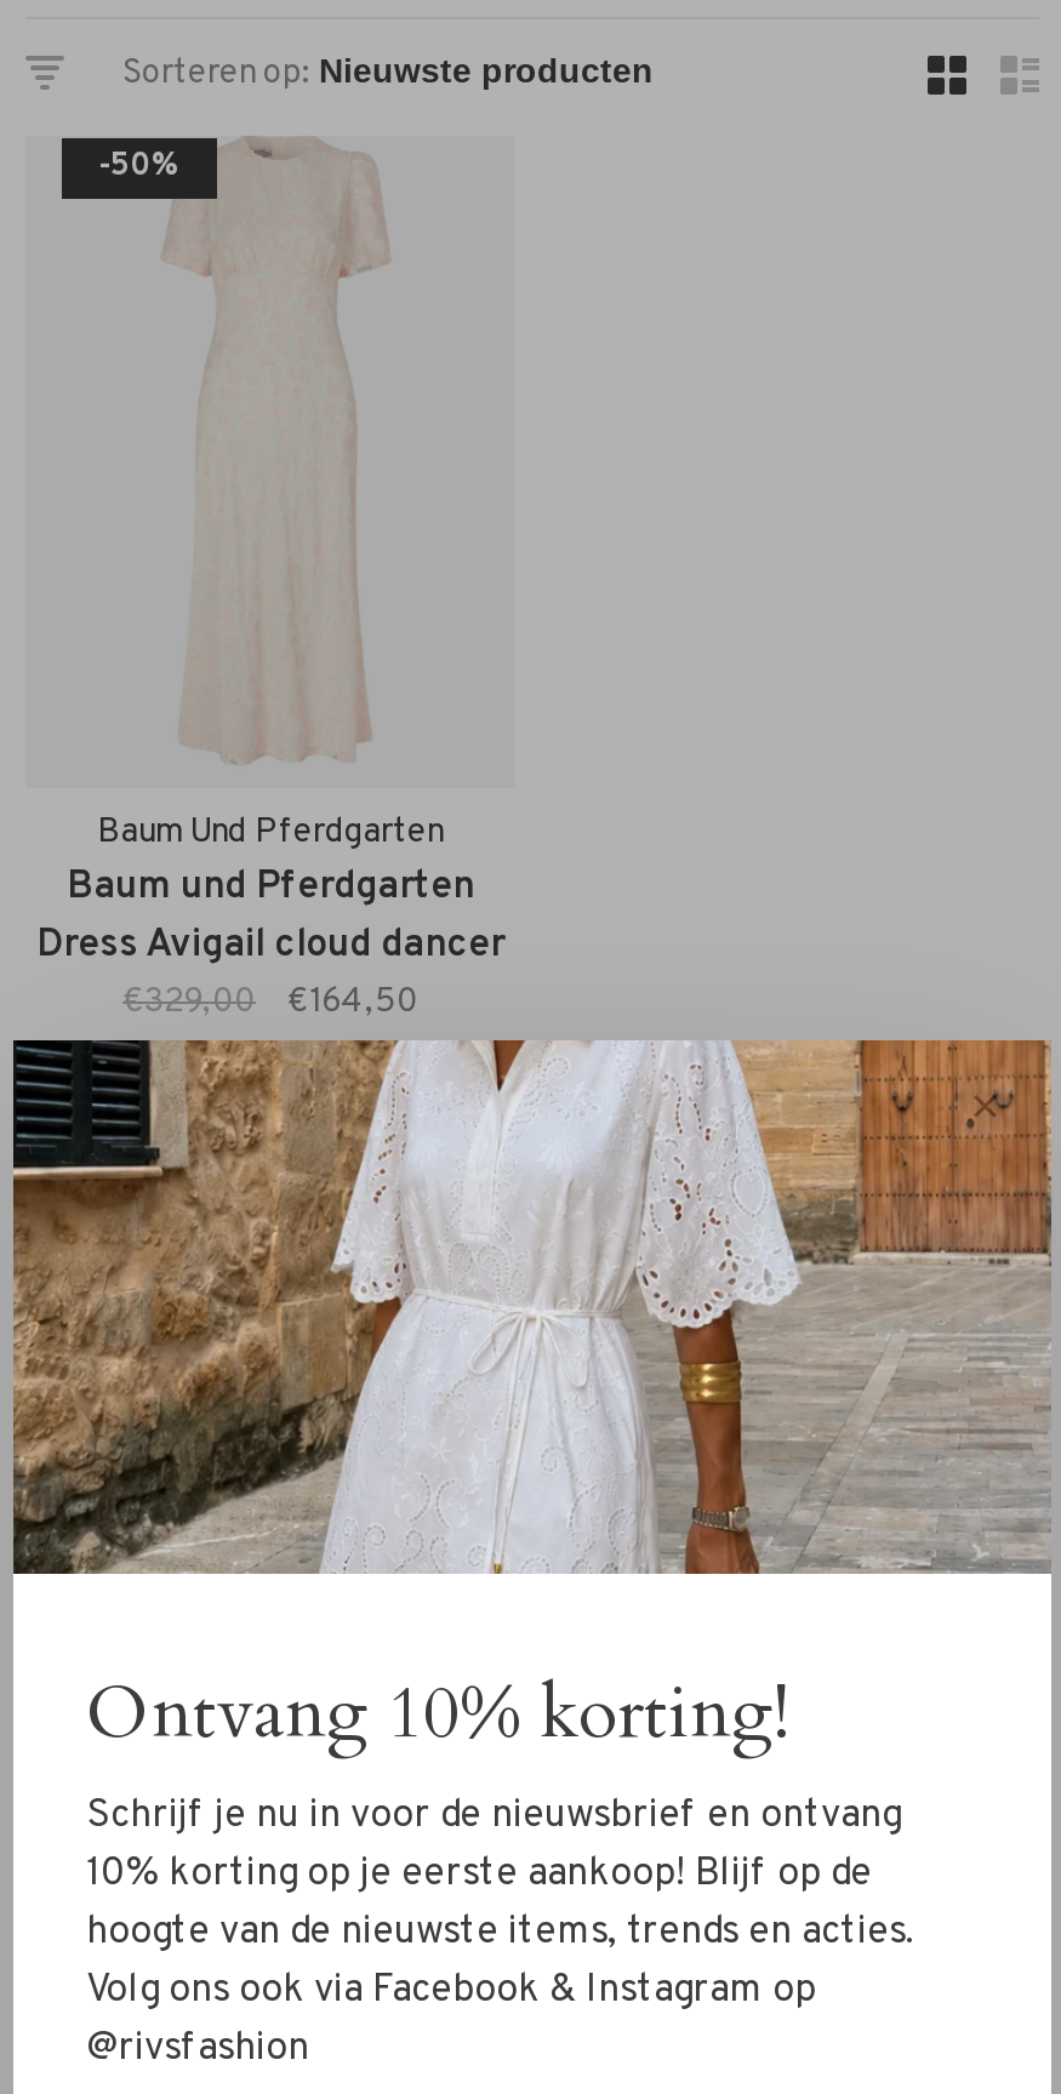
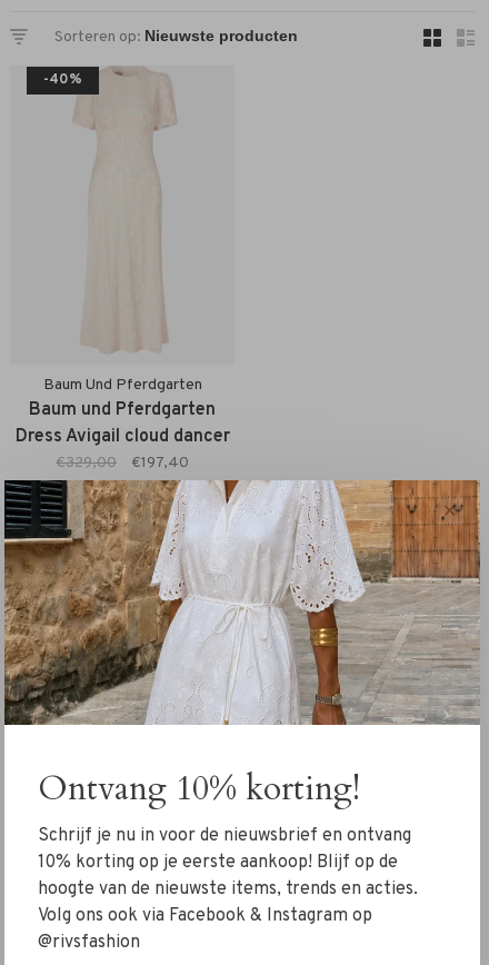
[98,148,181,187] -50% -> [43,71,82,89] -40%
[122,983,418,1024] €329,00 €164,50 -> [56,454,189,473] €329,00 €197,40

